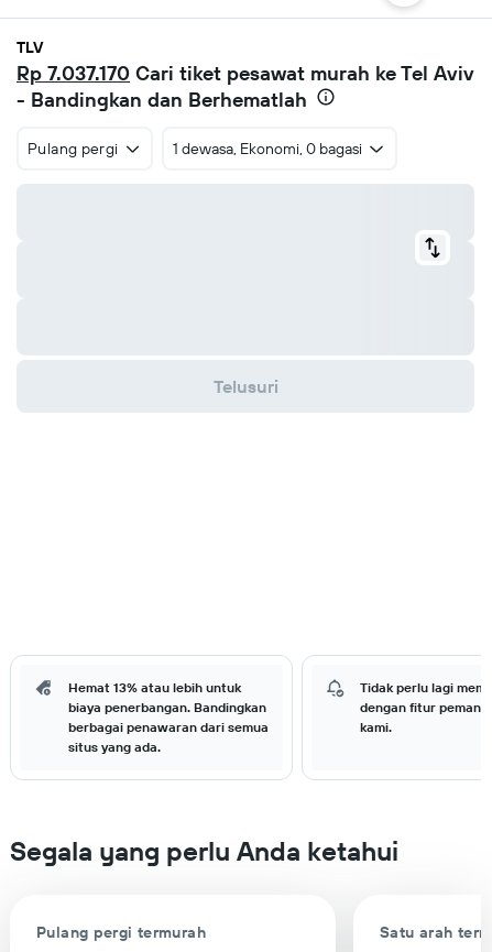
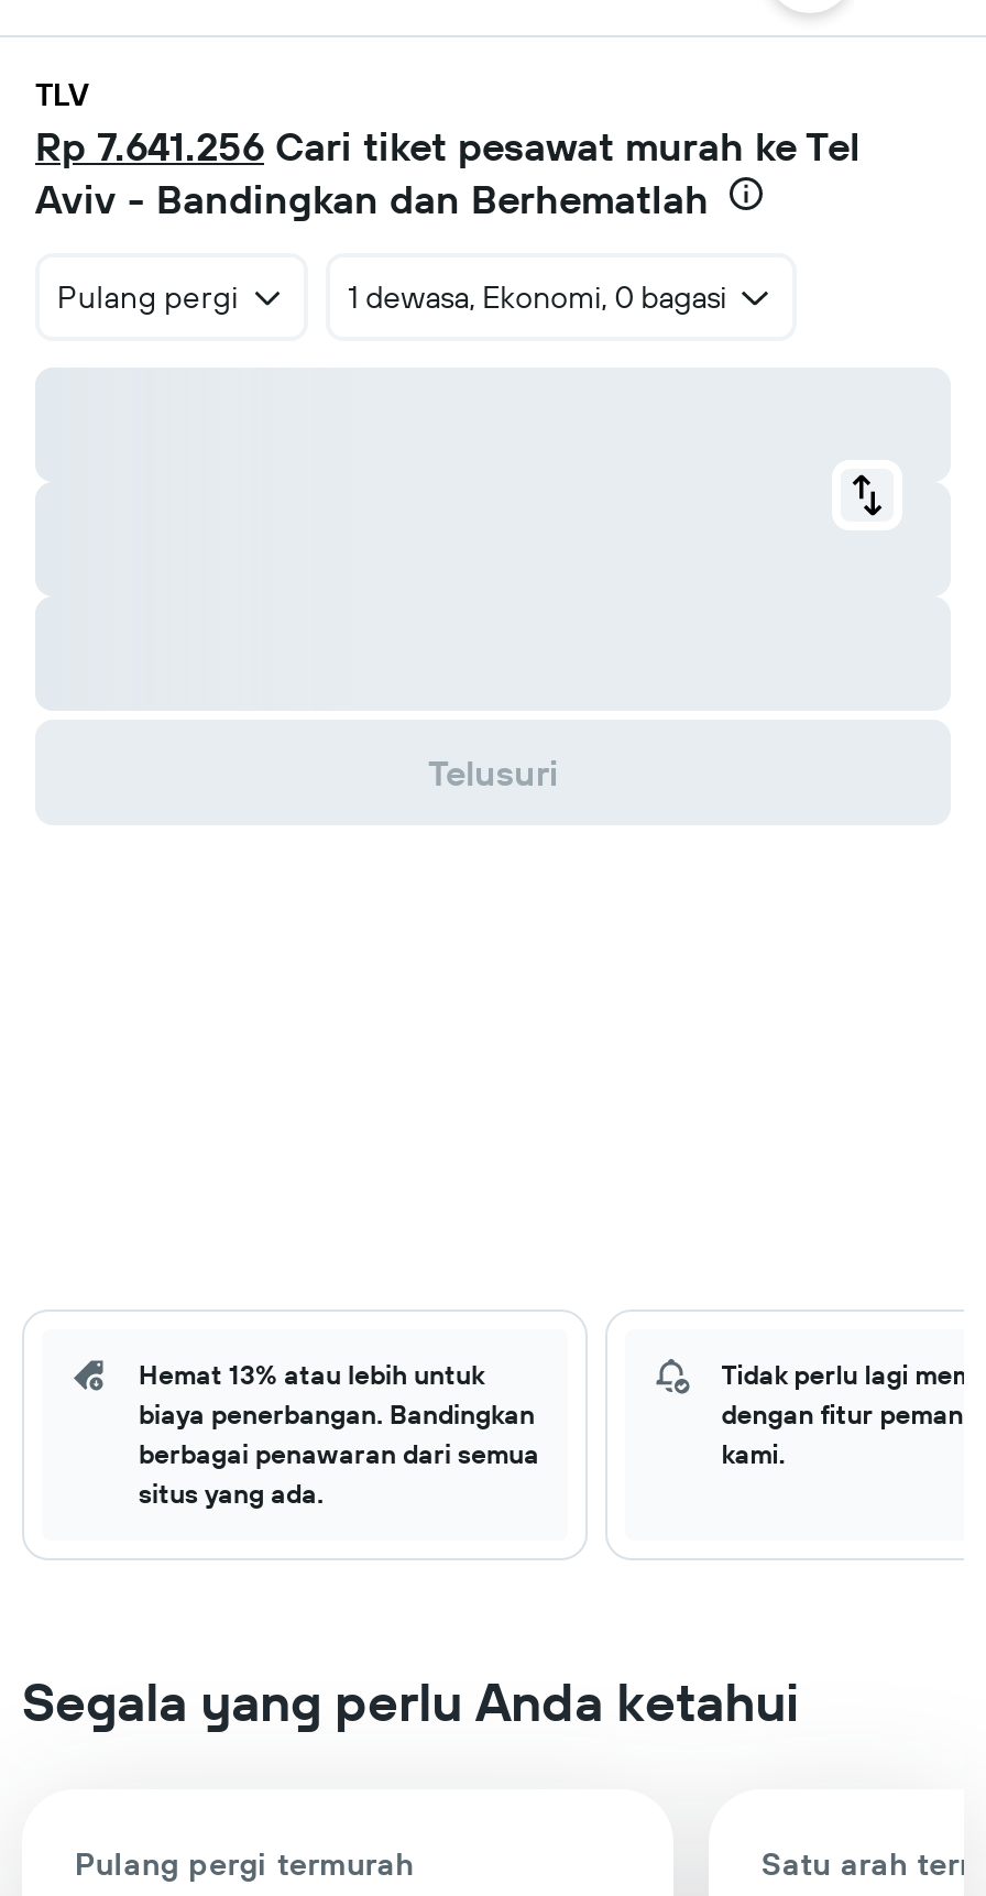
[17,61,474,112] Rp 7.037.170 Cari tiket pesawat murah ke Tel Aviv | - Bandingkan dan Berhematlah -> [35,121,861,224] Rp 7.641.256 Cari tiket pesawat murah ke Tel | Aviv - Bandingkan dan Berhematlah

